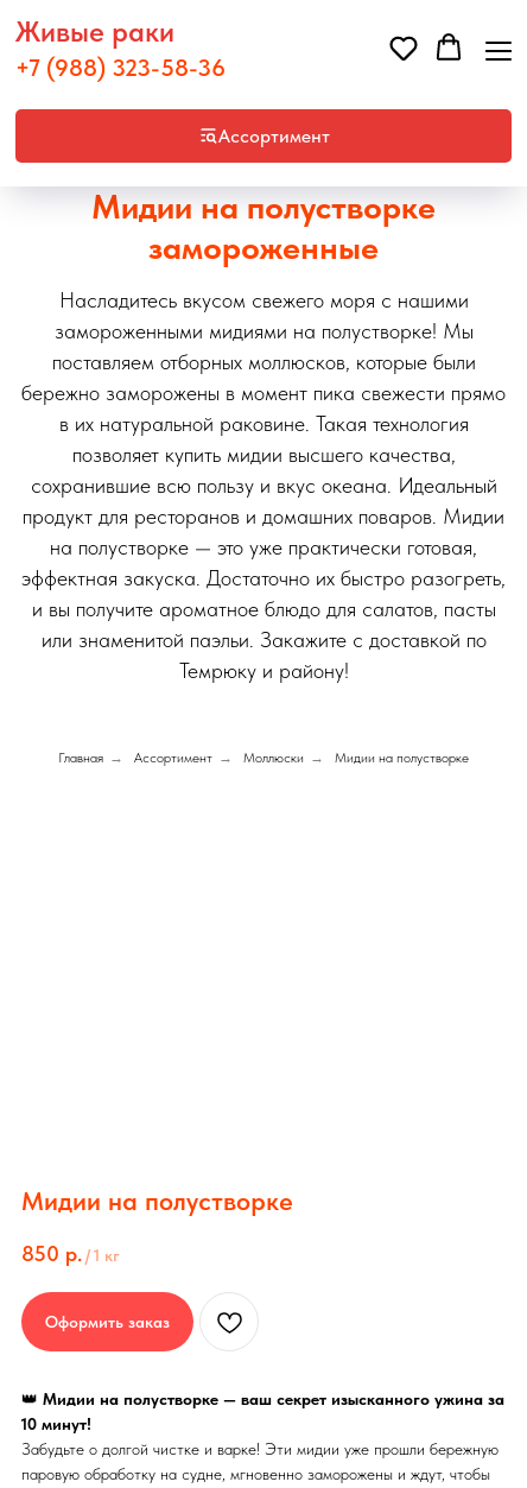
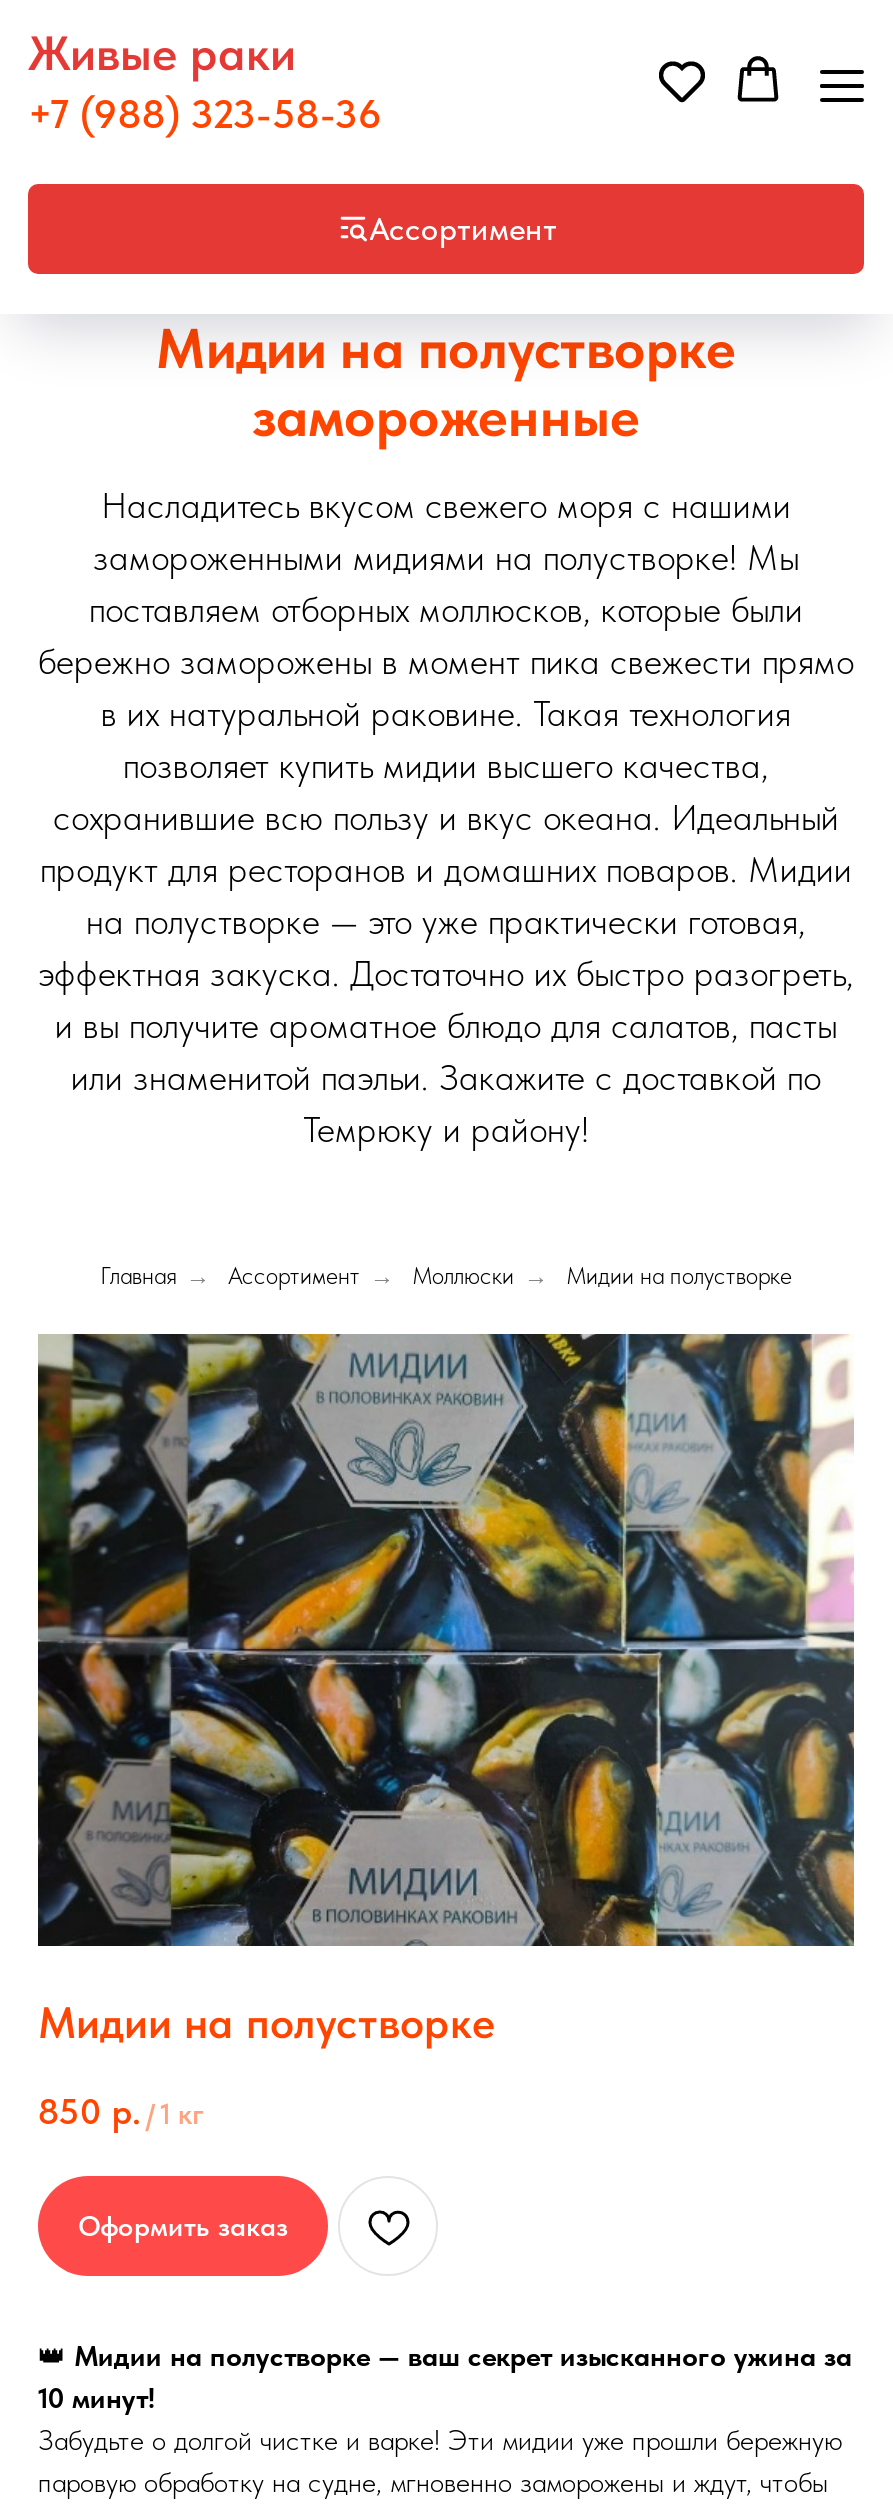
none -> [36,1332,856,1948] [image]

